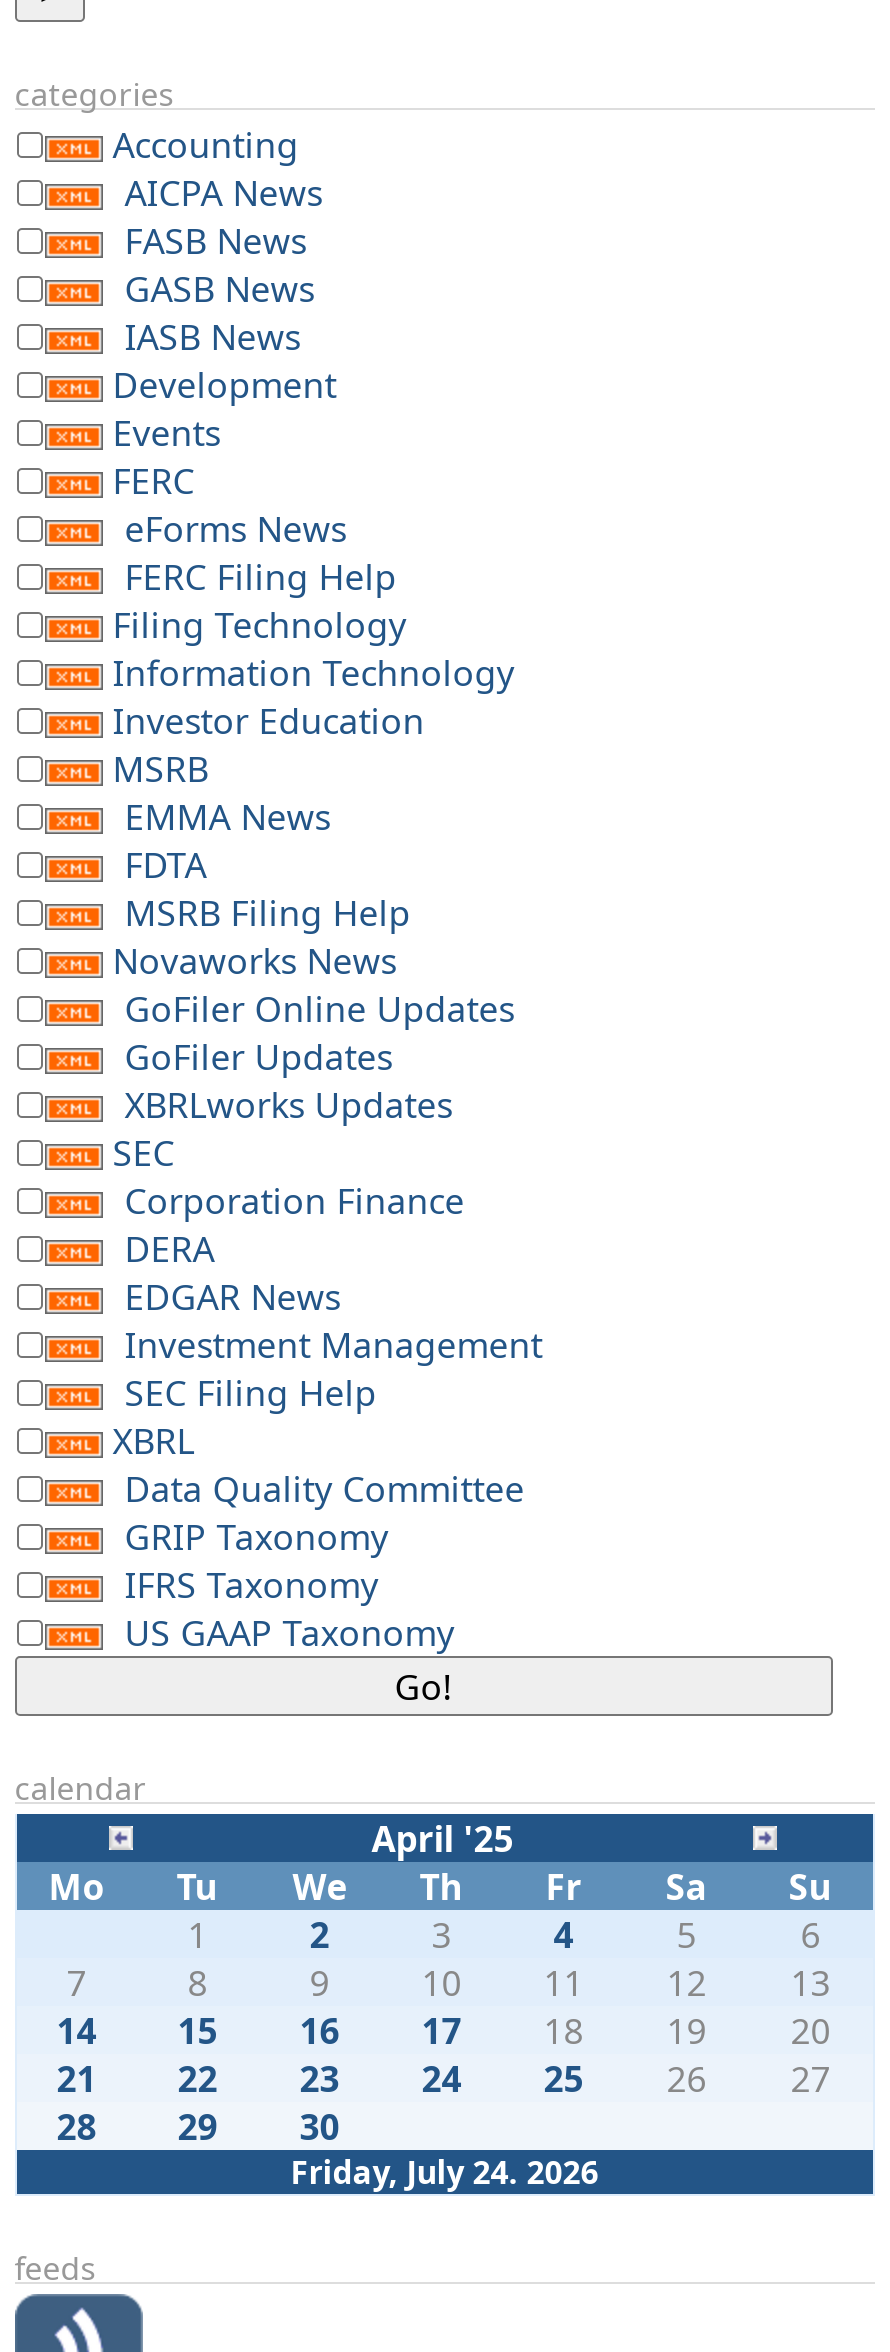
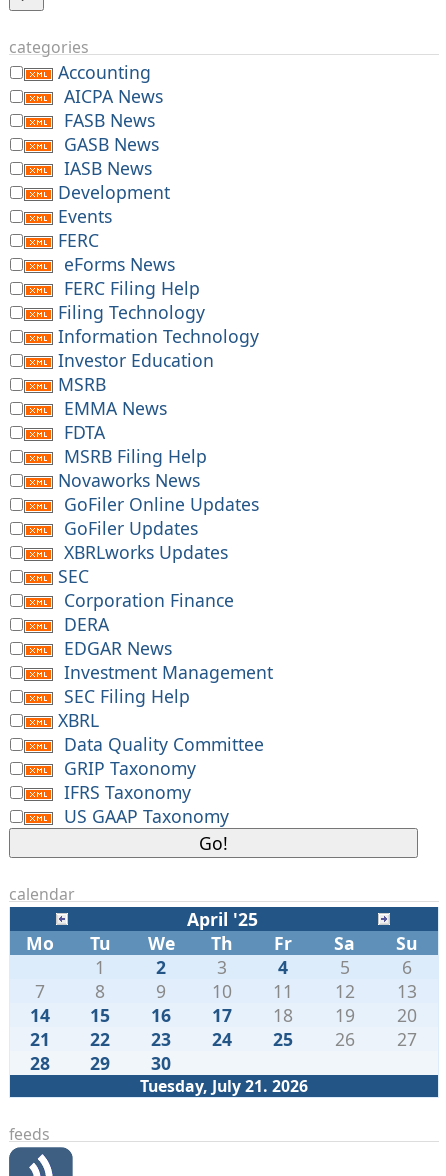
[291,2151,599,2195] Friday, July 24. 2026 -> [140,1075,308,1097] Tuesday, July 21. 2026

